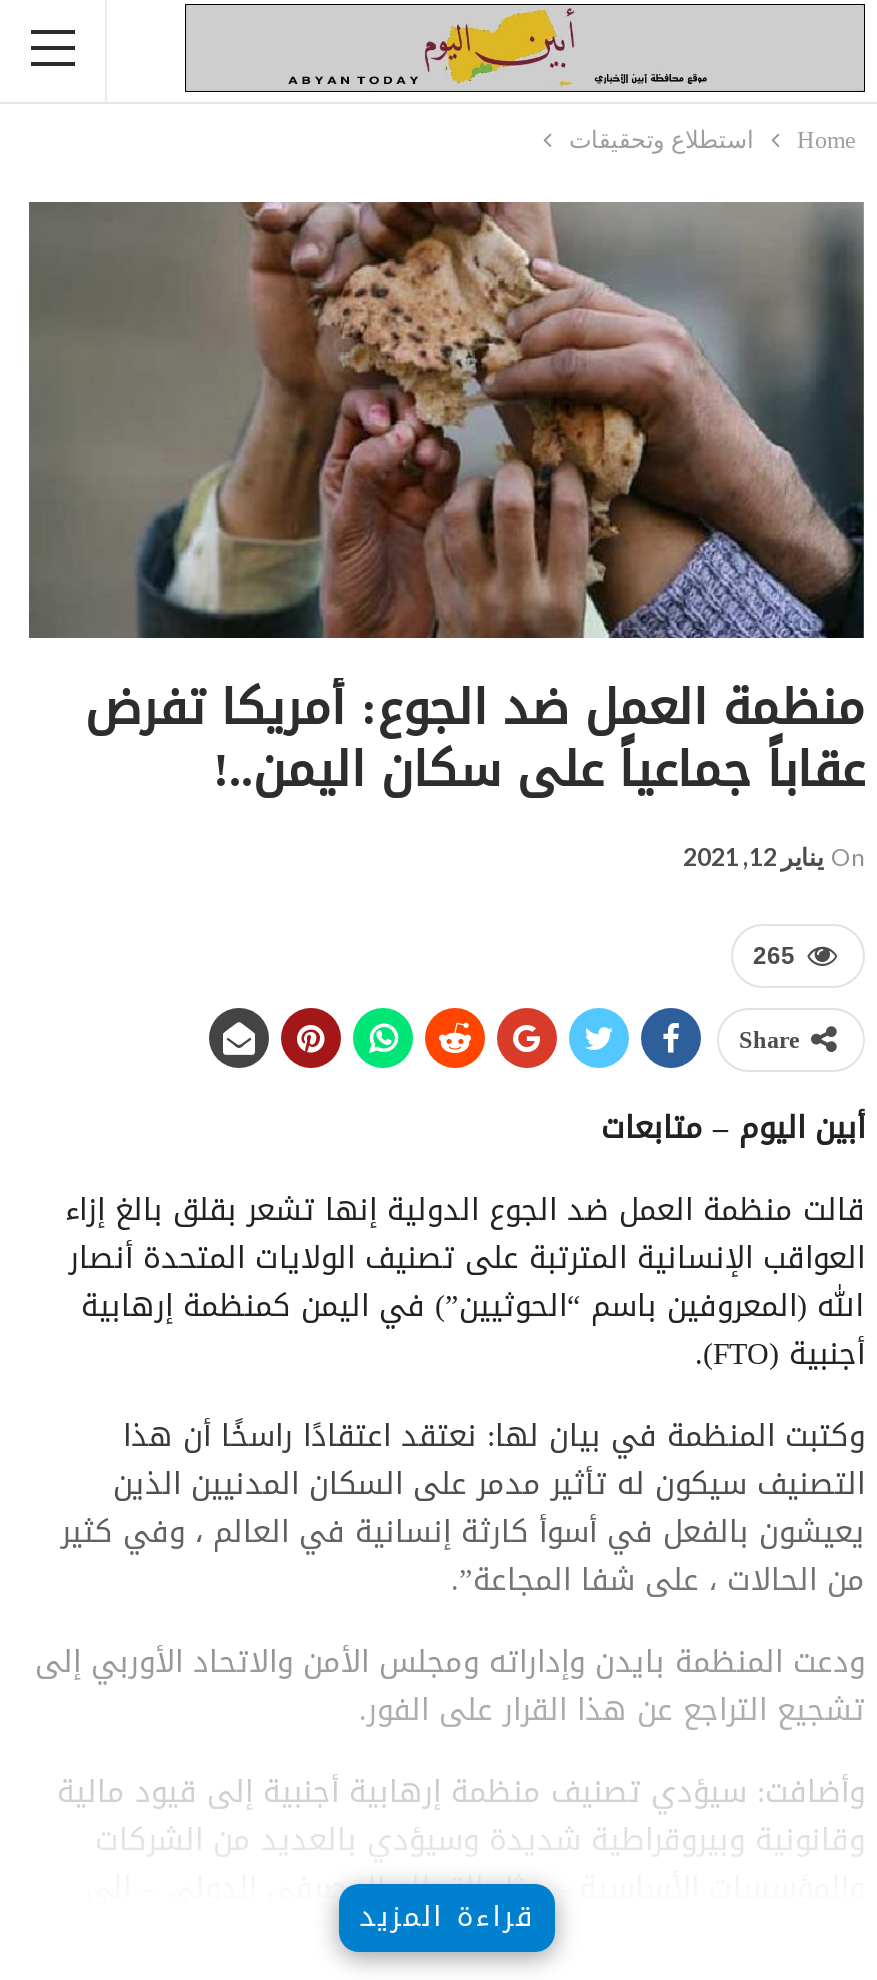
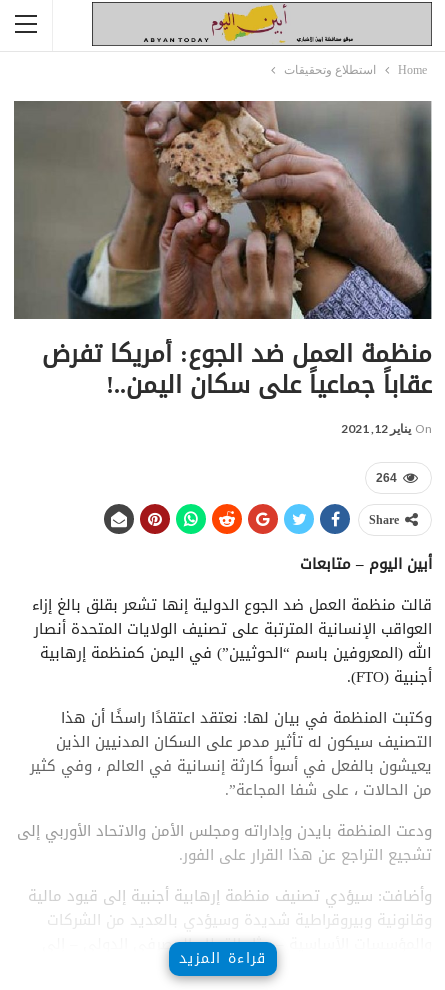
[753,941,795,969] 265 -> [376,471,397,485] 264

